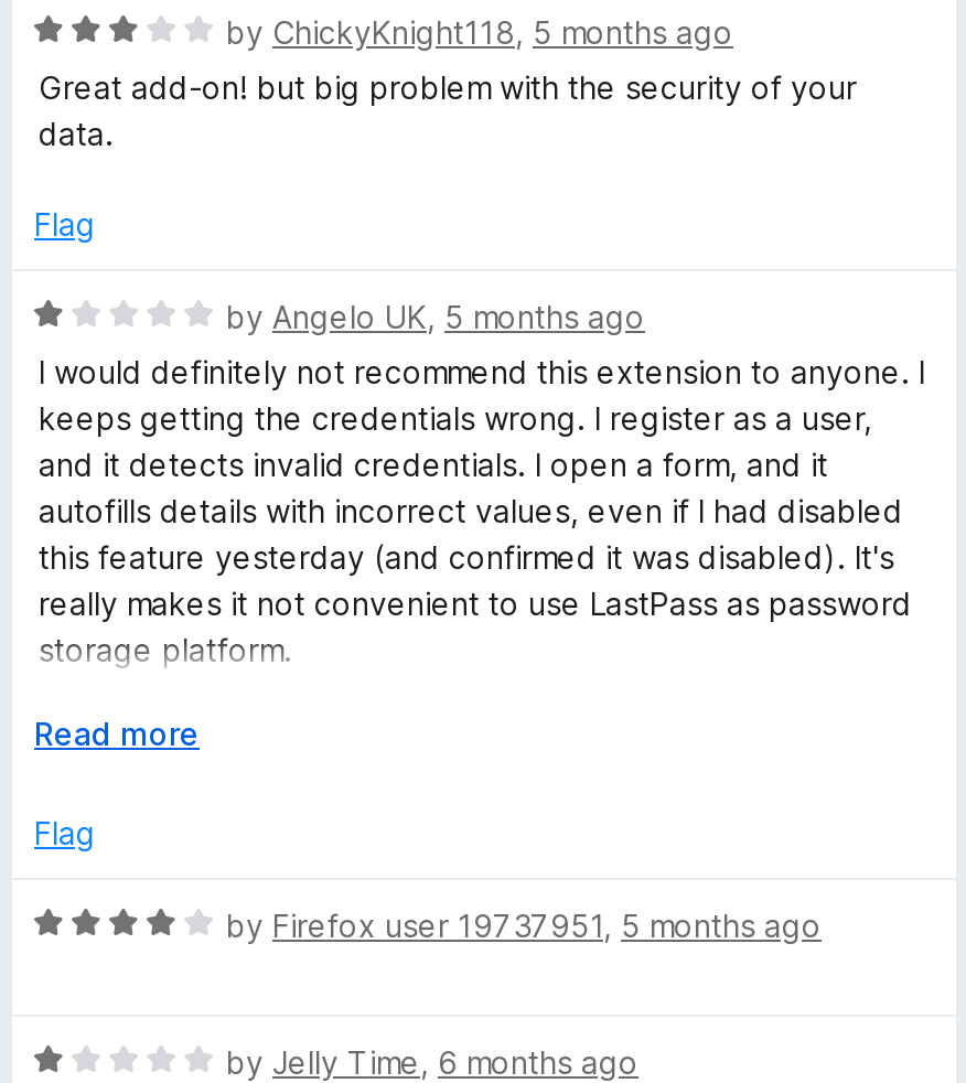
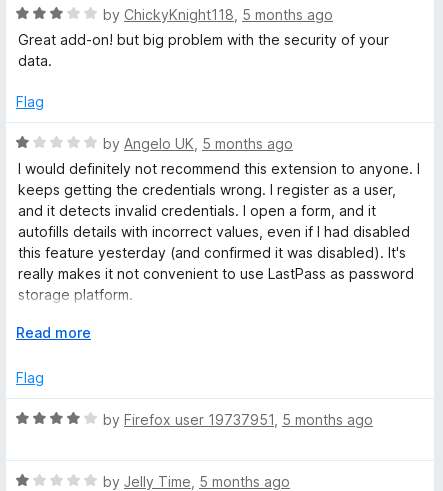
[226,1043,638,1081] by Jelly Time, 6 months ago -> [103,473,290,490] by Jelly Time, 5 months ago

